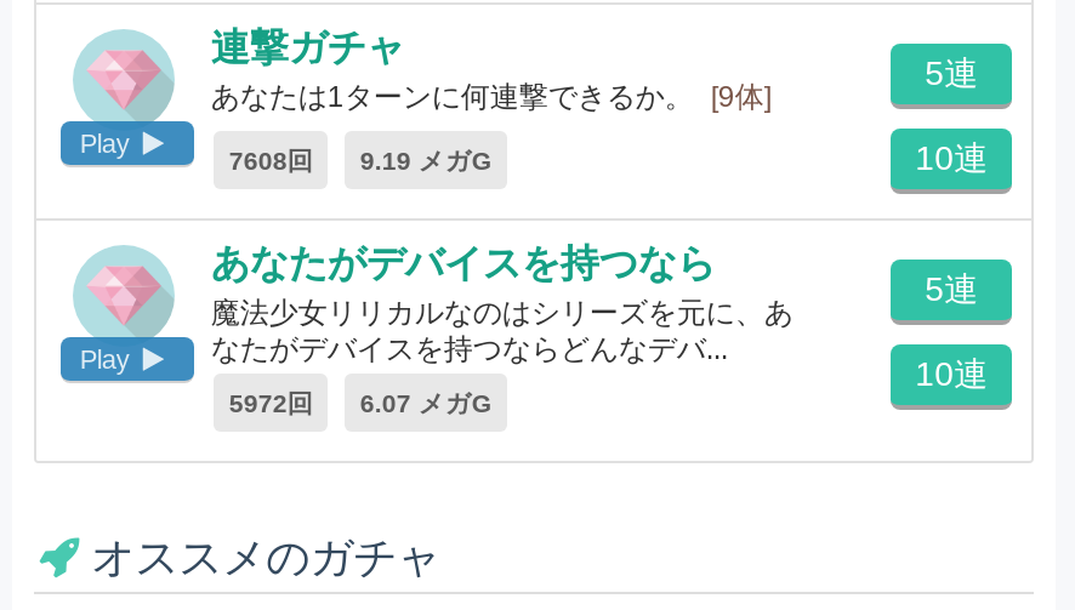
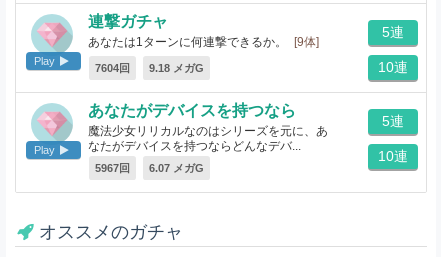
[229,146,314,175] 7608回 -> [95,62,130,74] 7604回
[360,146,494,175] 9.19 メガG -> [149,62,204,74] 9.18 メガG
[229,388,314,417] 5972回 -> [95,162,130,174] 5967回

